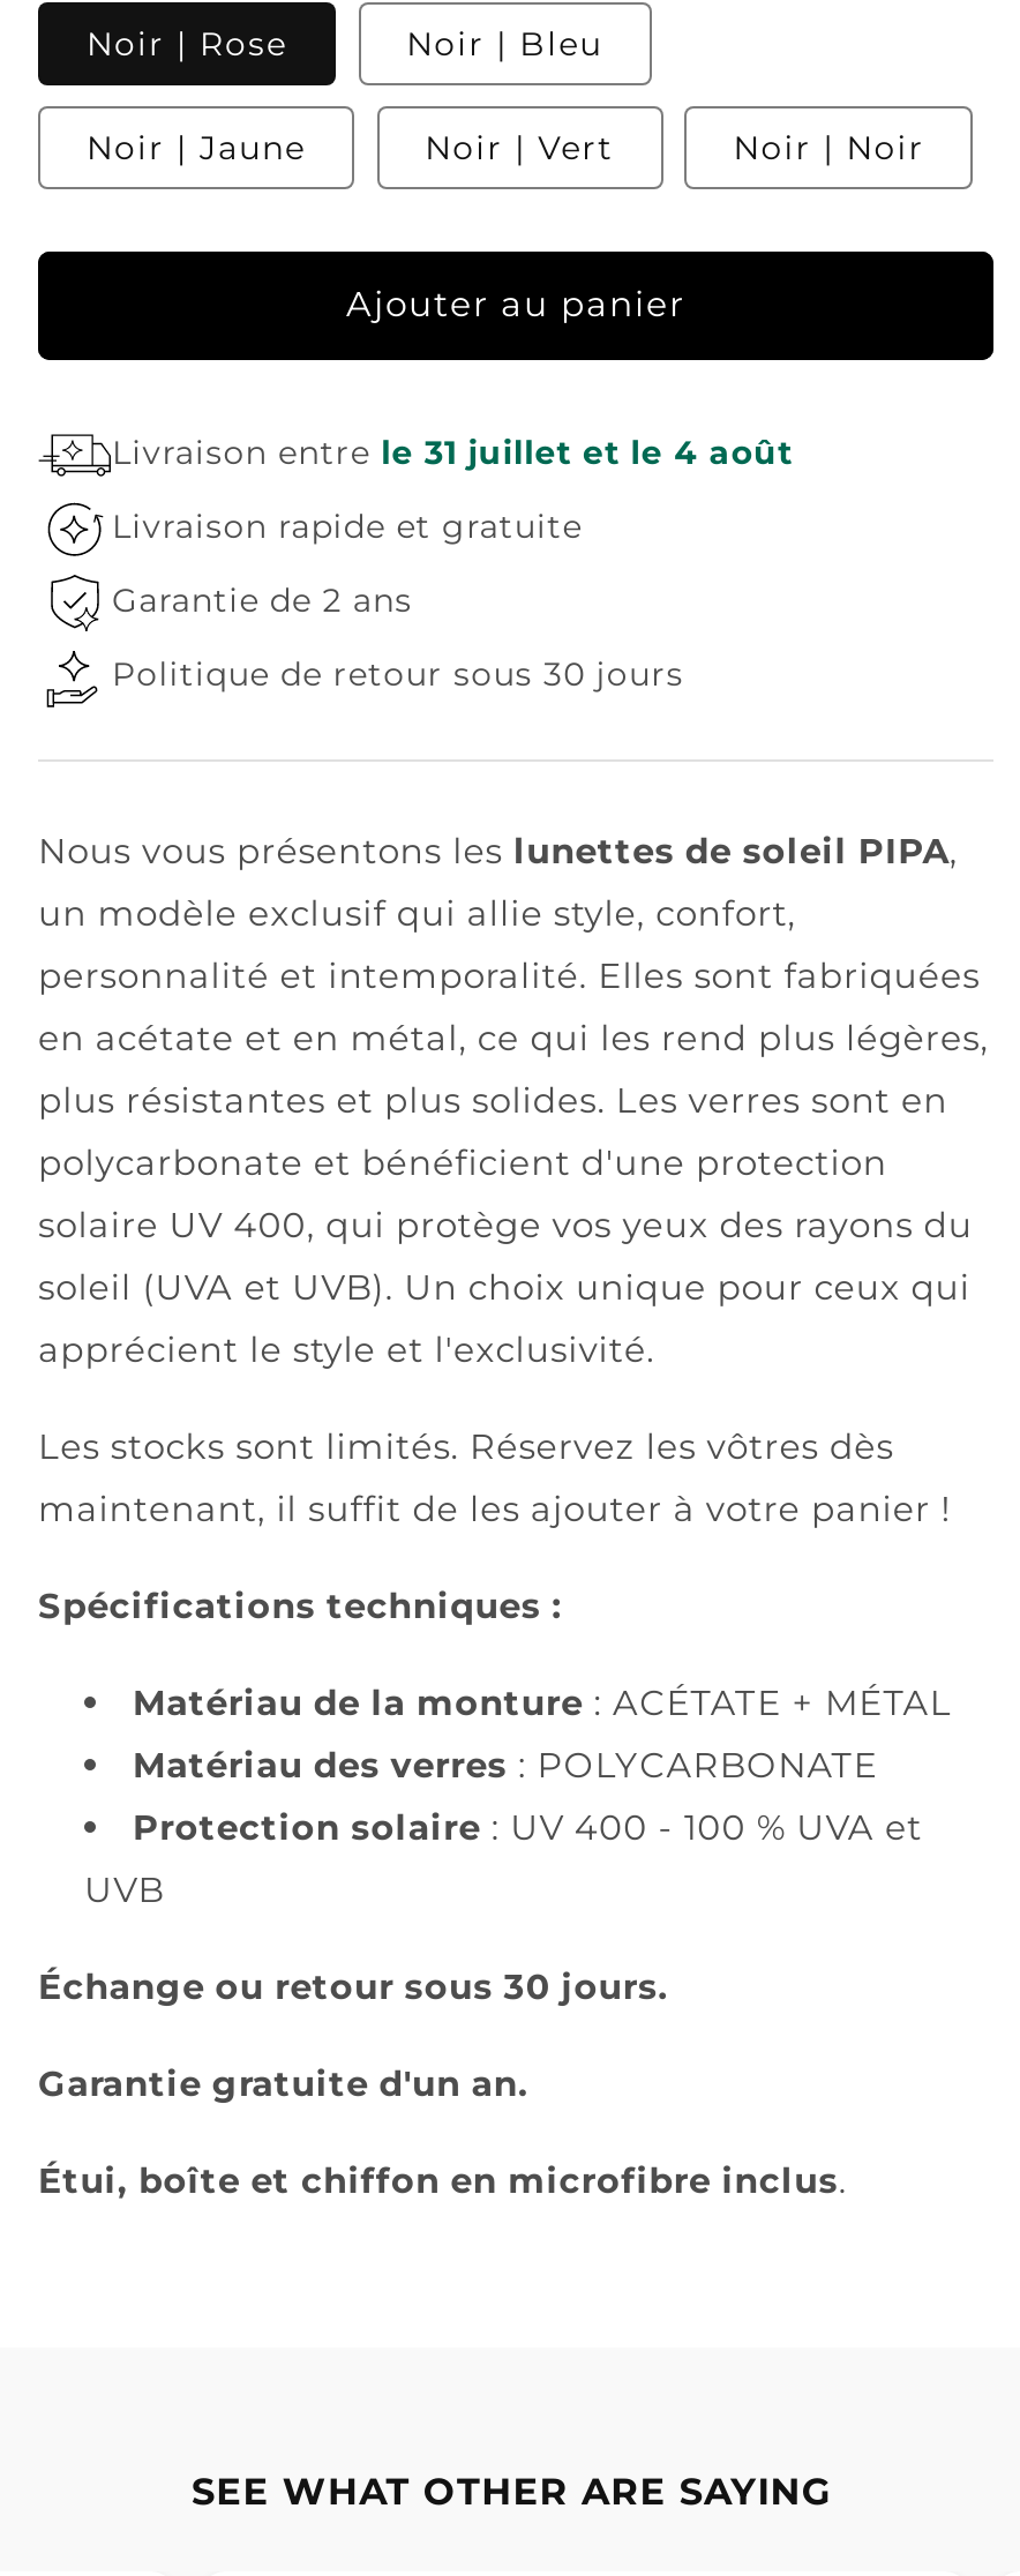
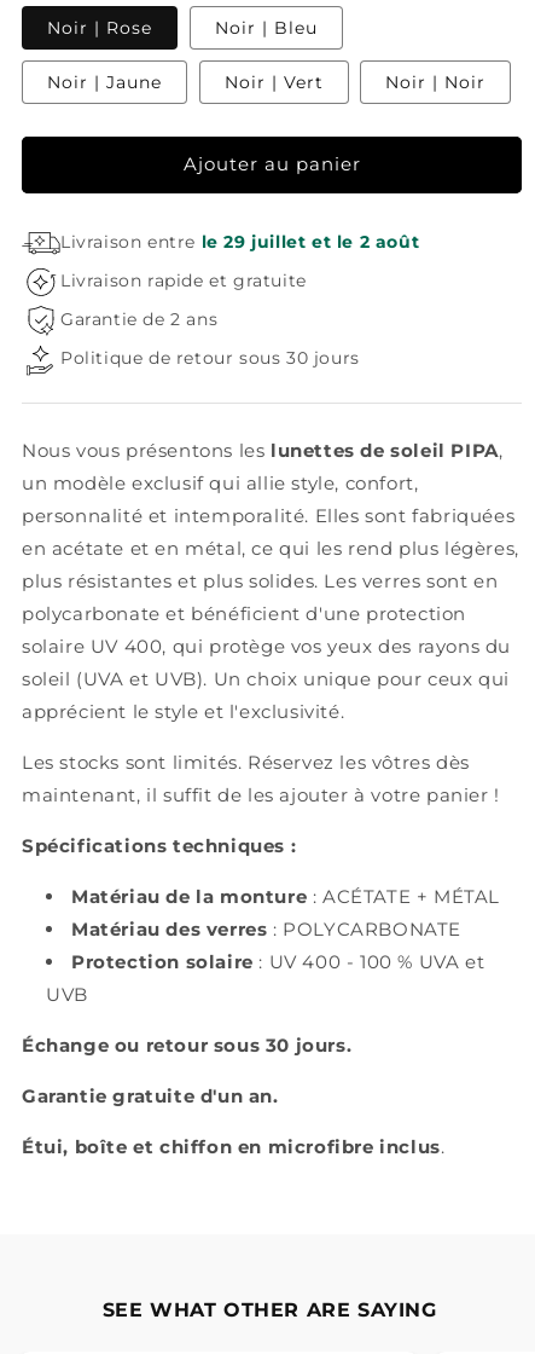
[112,432,793,473] Livraison entre le 31 juillet et le 4 août -> [60,231,419,253] Livraison entre le 29 juillet et le 2 août

